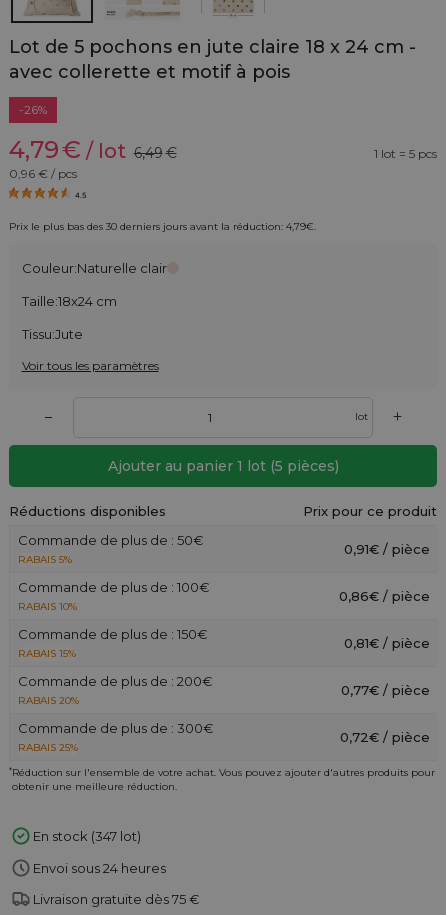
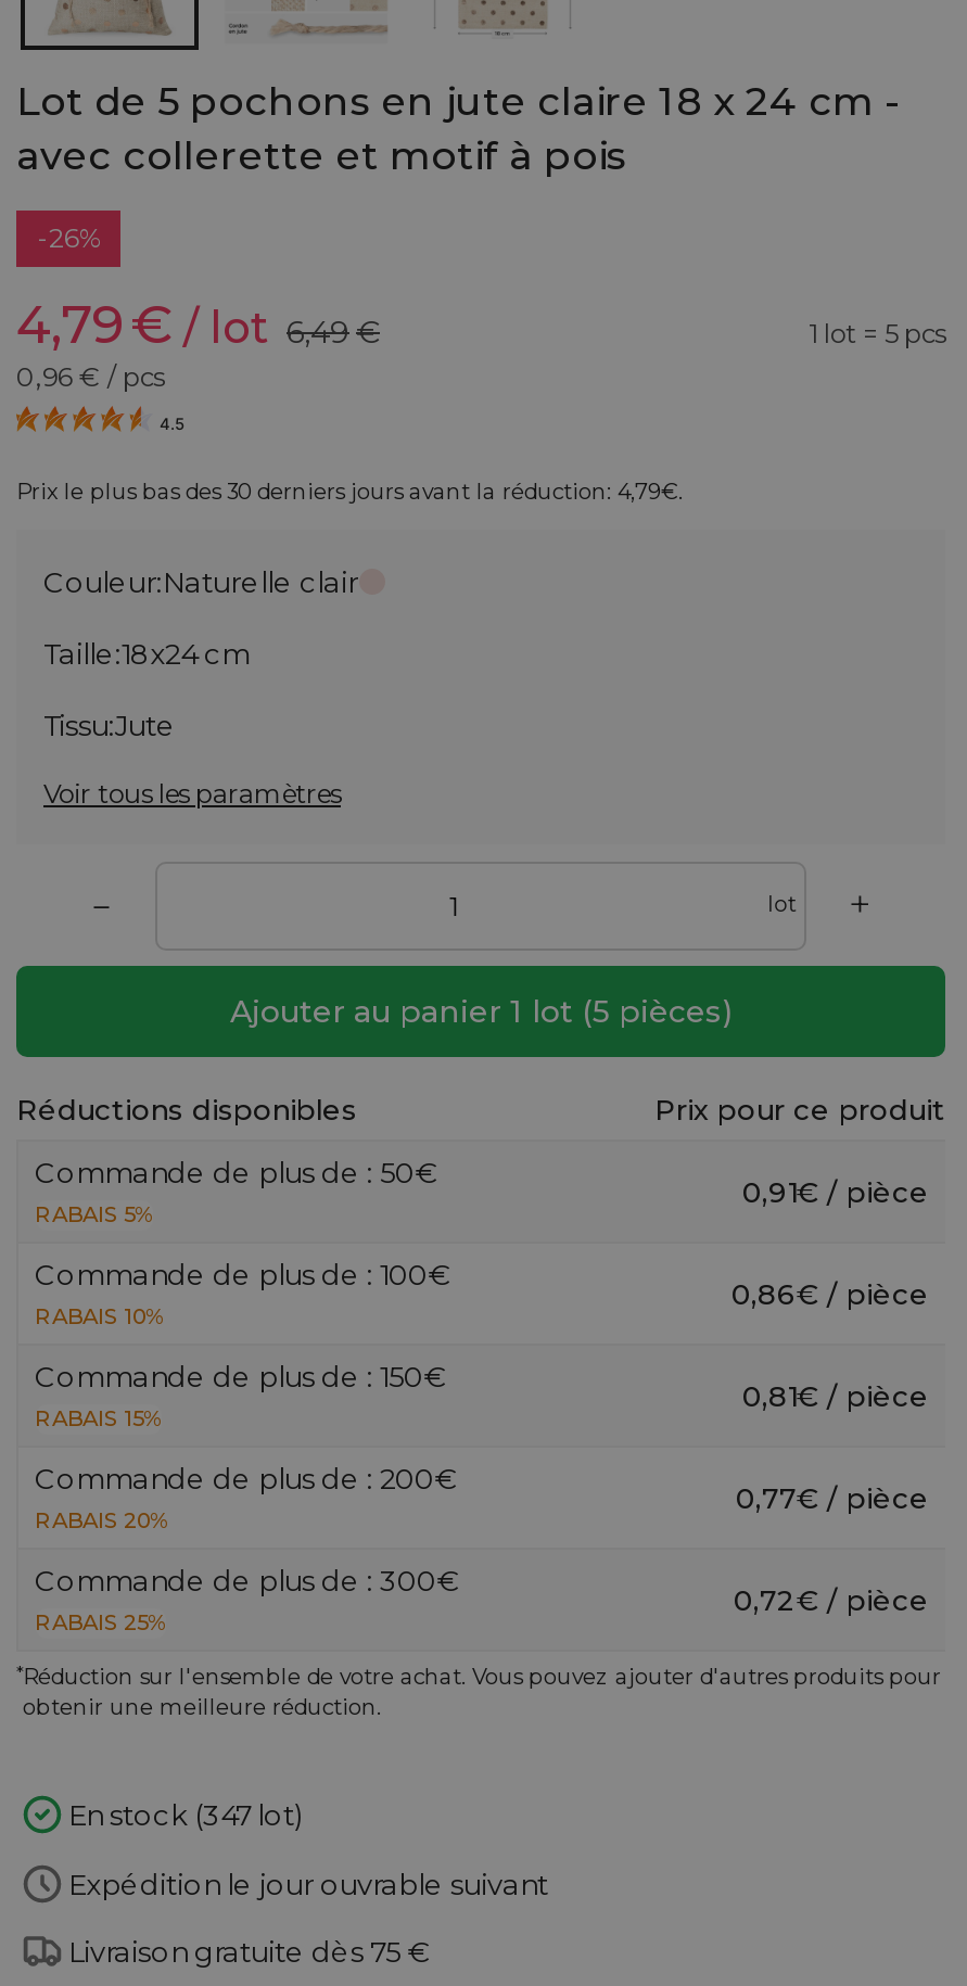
[33,860,166,876] Envoi sous 24 heures -> [68,1866,548,1900] Expédition le jour ouvrable suivant

